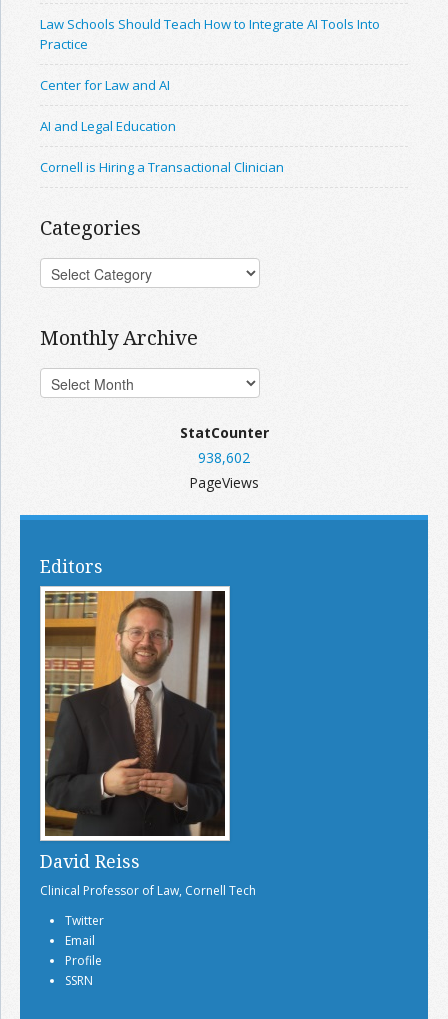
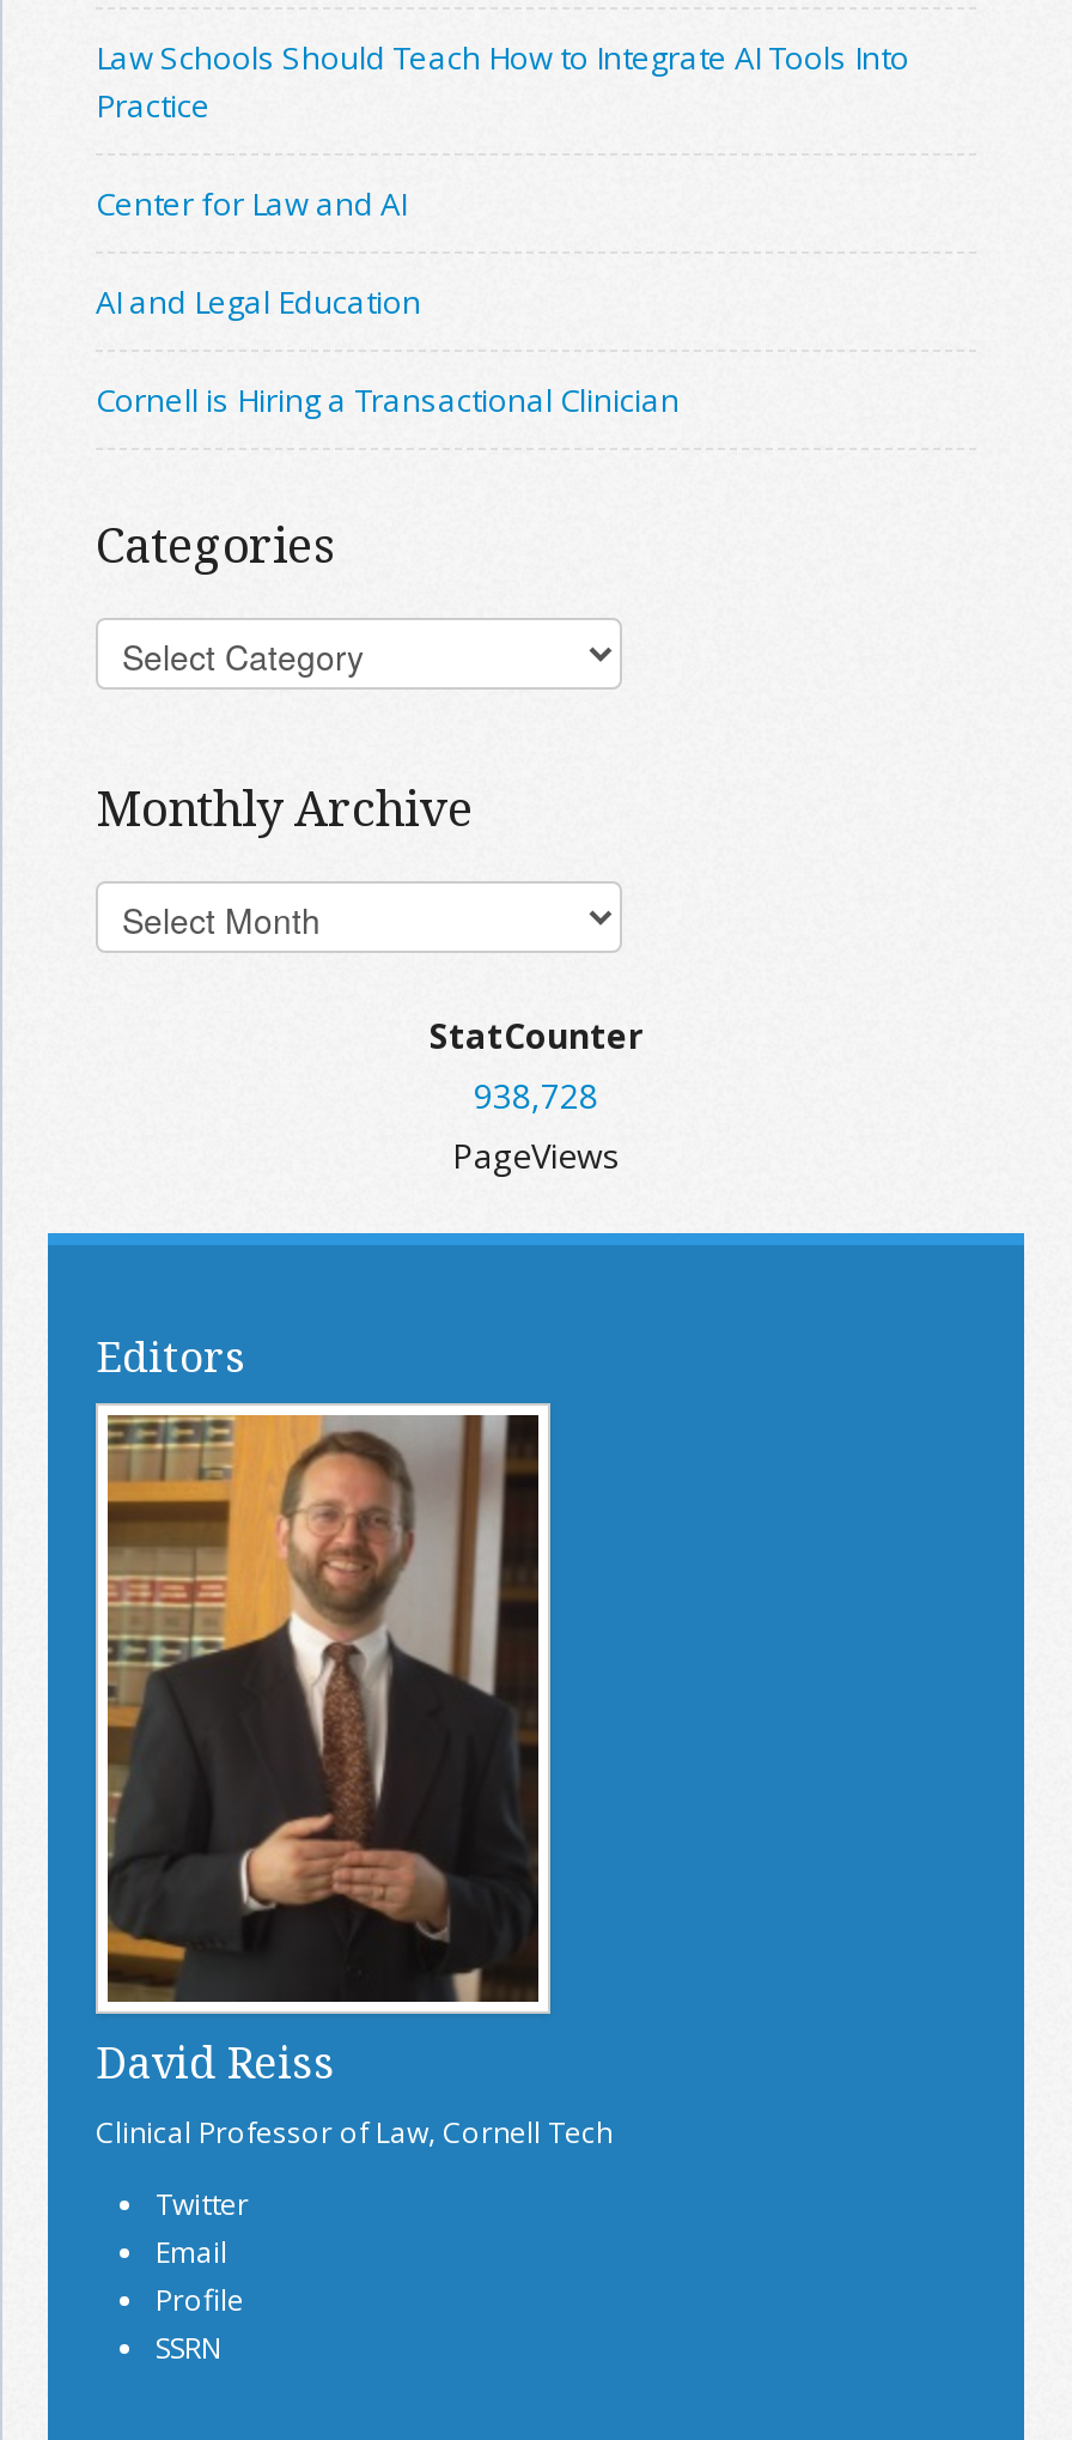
[198,448,250,467] 938,602 -> [474,1073,598,1118] 938,728

